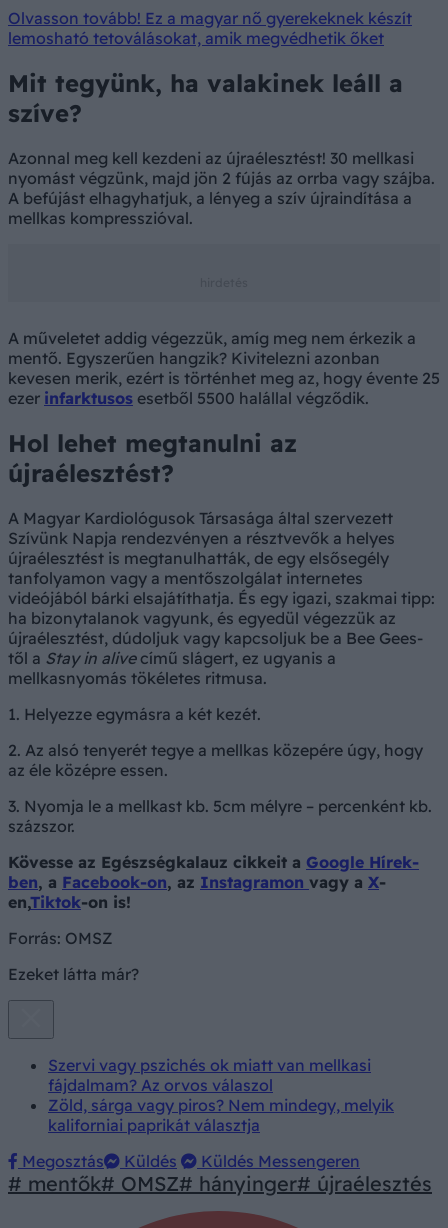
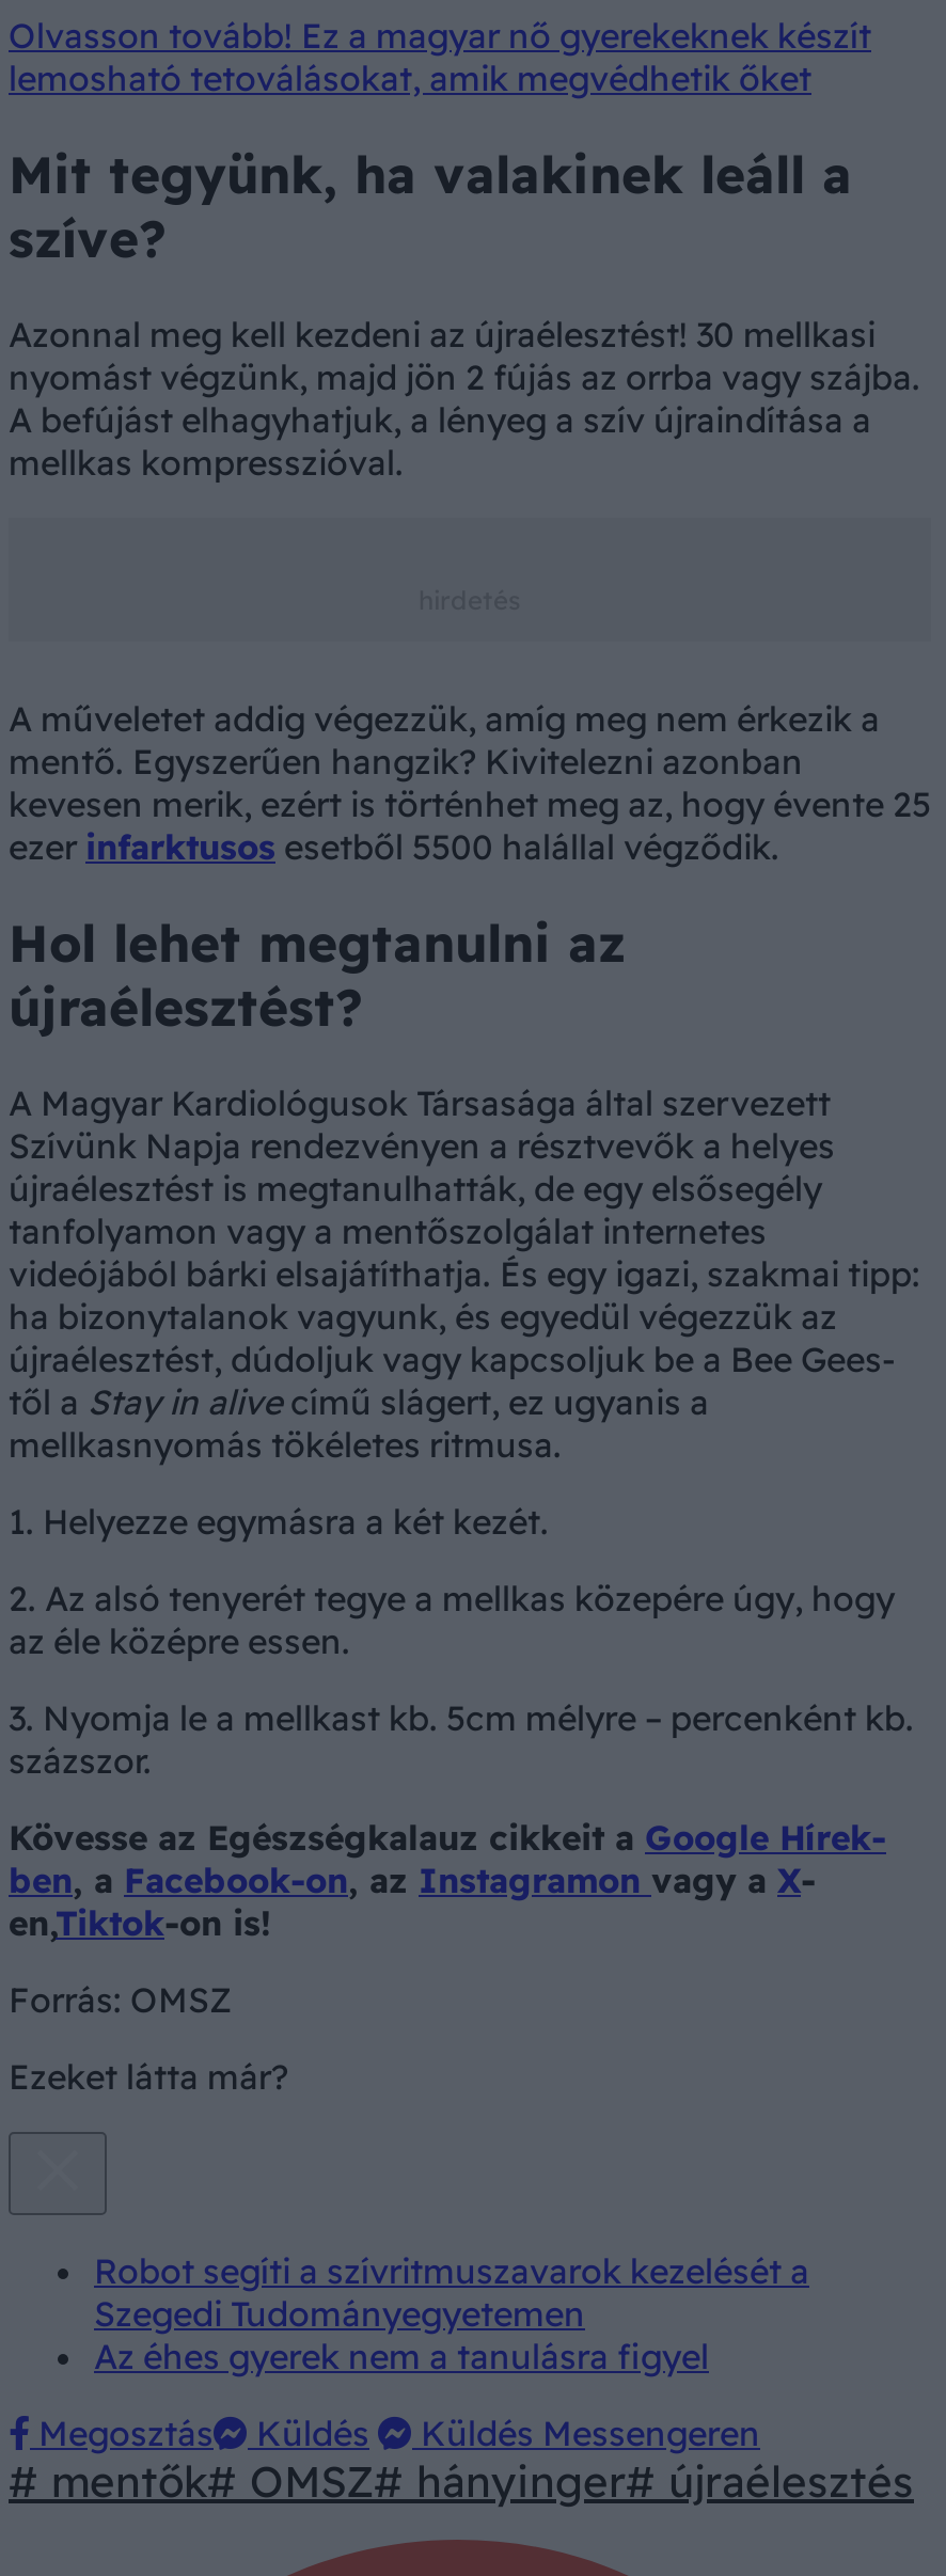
[48,1055,394,1135] Szervi vagy pszichés ok miatt van mellkasi | fájdalmam? Az orvos válaszol | Zöld, sárga vagy piros? Nem mindegy, melyik | kaliforniai paprikát választja -> [94,2249,809,2377] Robot segíti a szívritmuszavarok kezelését a | Szegedi Tudományegyetemen | Az éhes gyerek nem a tanulásra figyel

